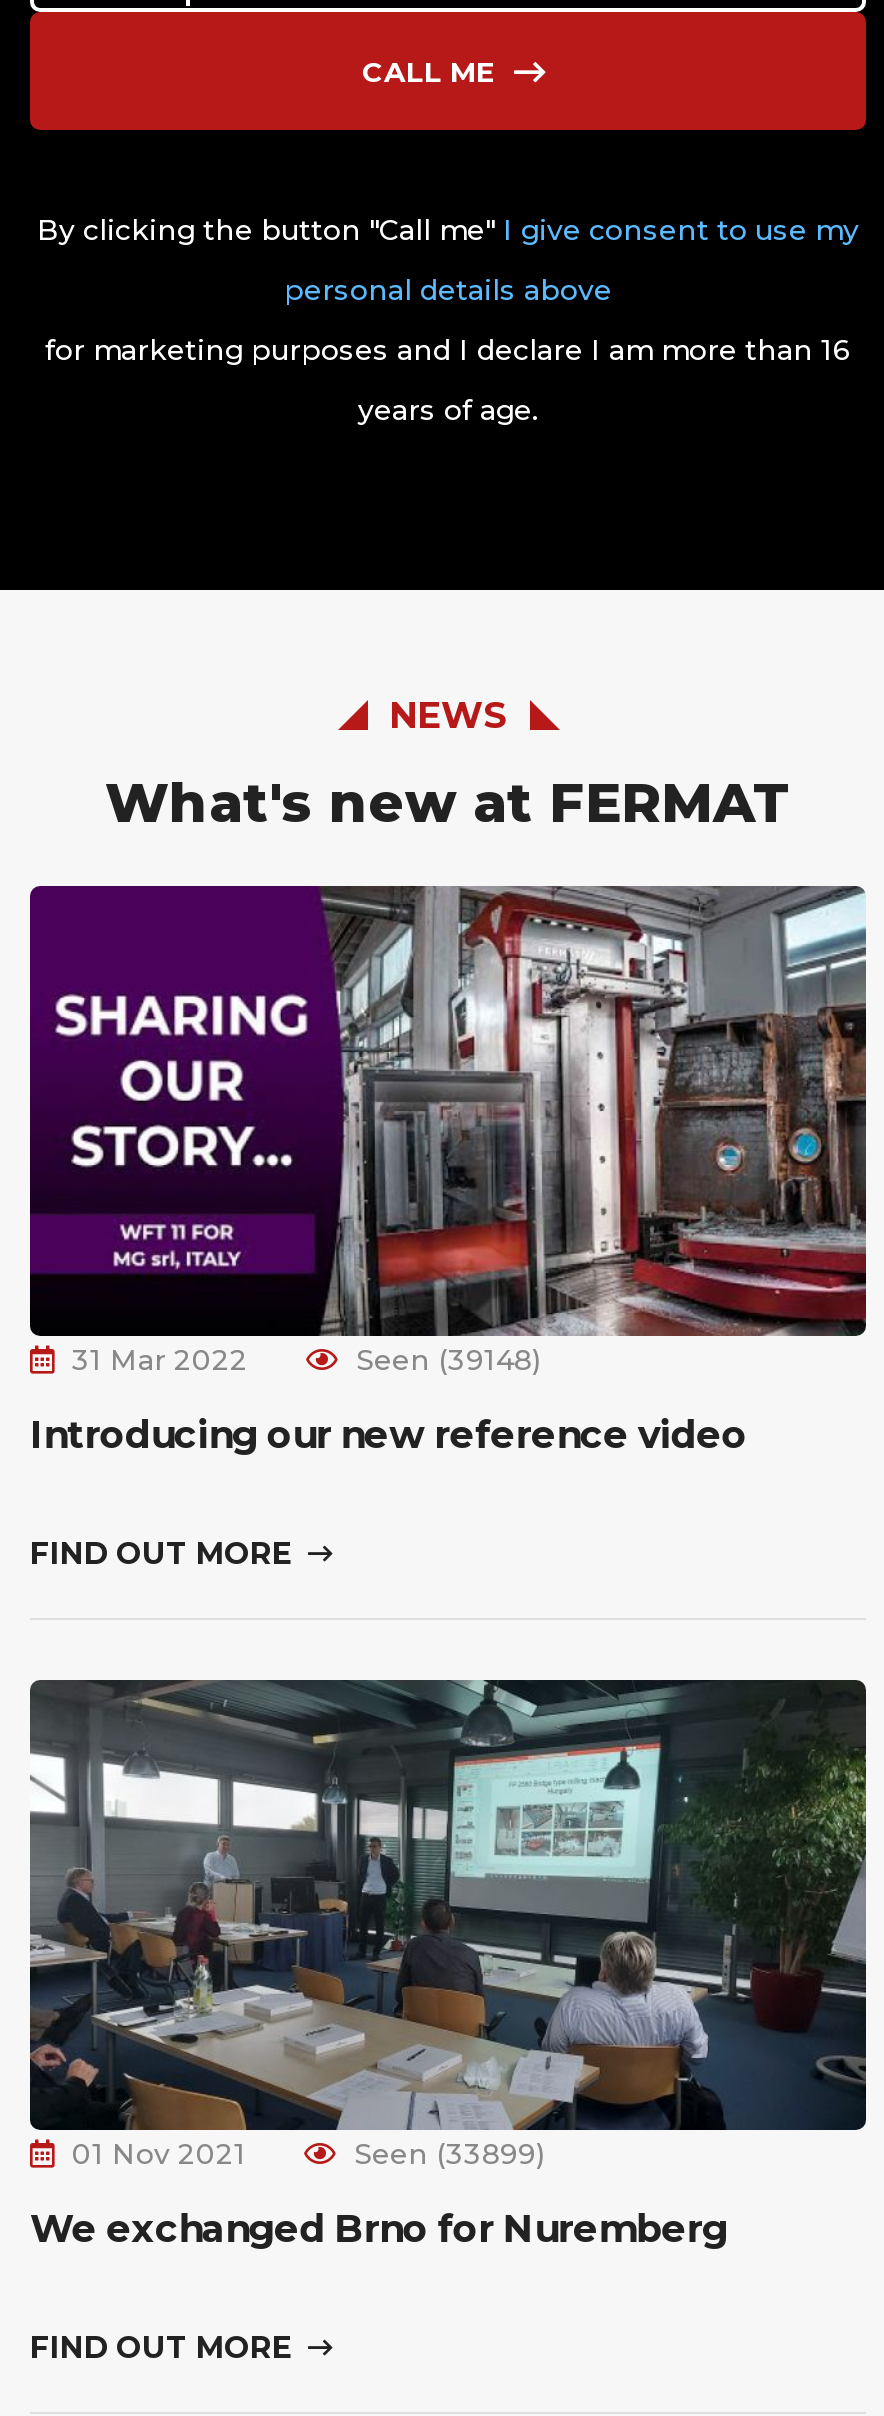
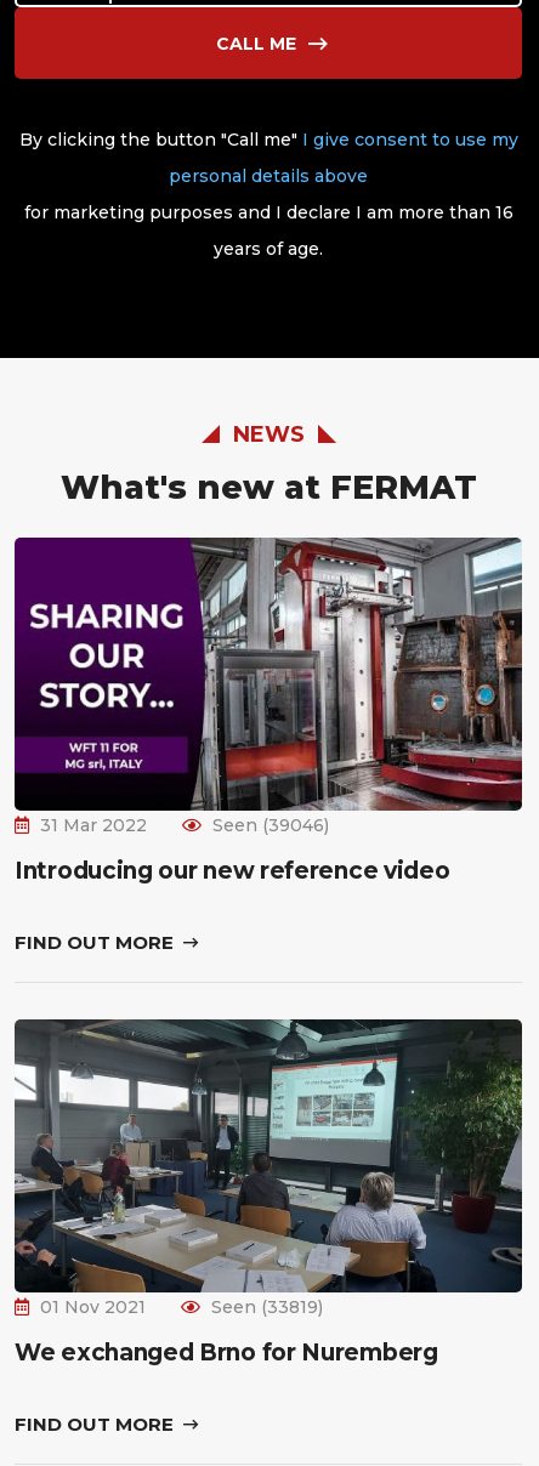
[356,1343,540,1379] Seen (39148) -> [212,815,329,837] Seen (39046)
[354,2137,544,2173] Seen (33899) -> [211,1296,323,1318] Seen (33819)

